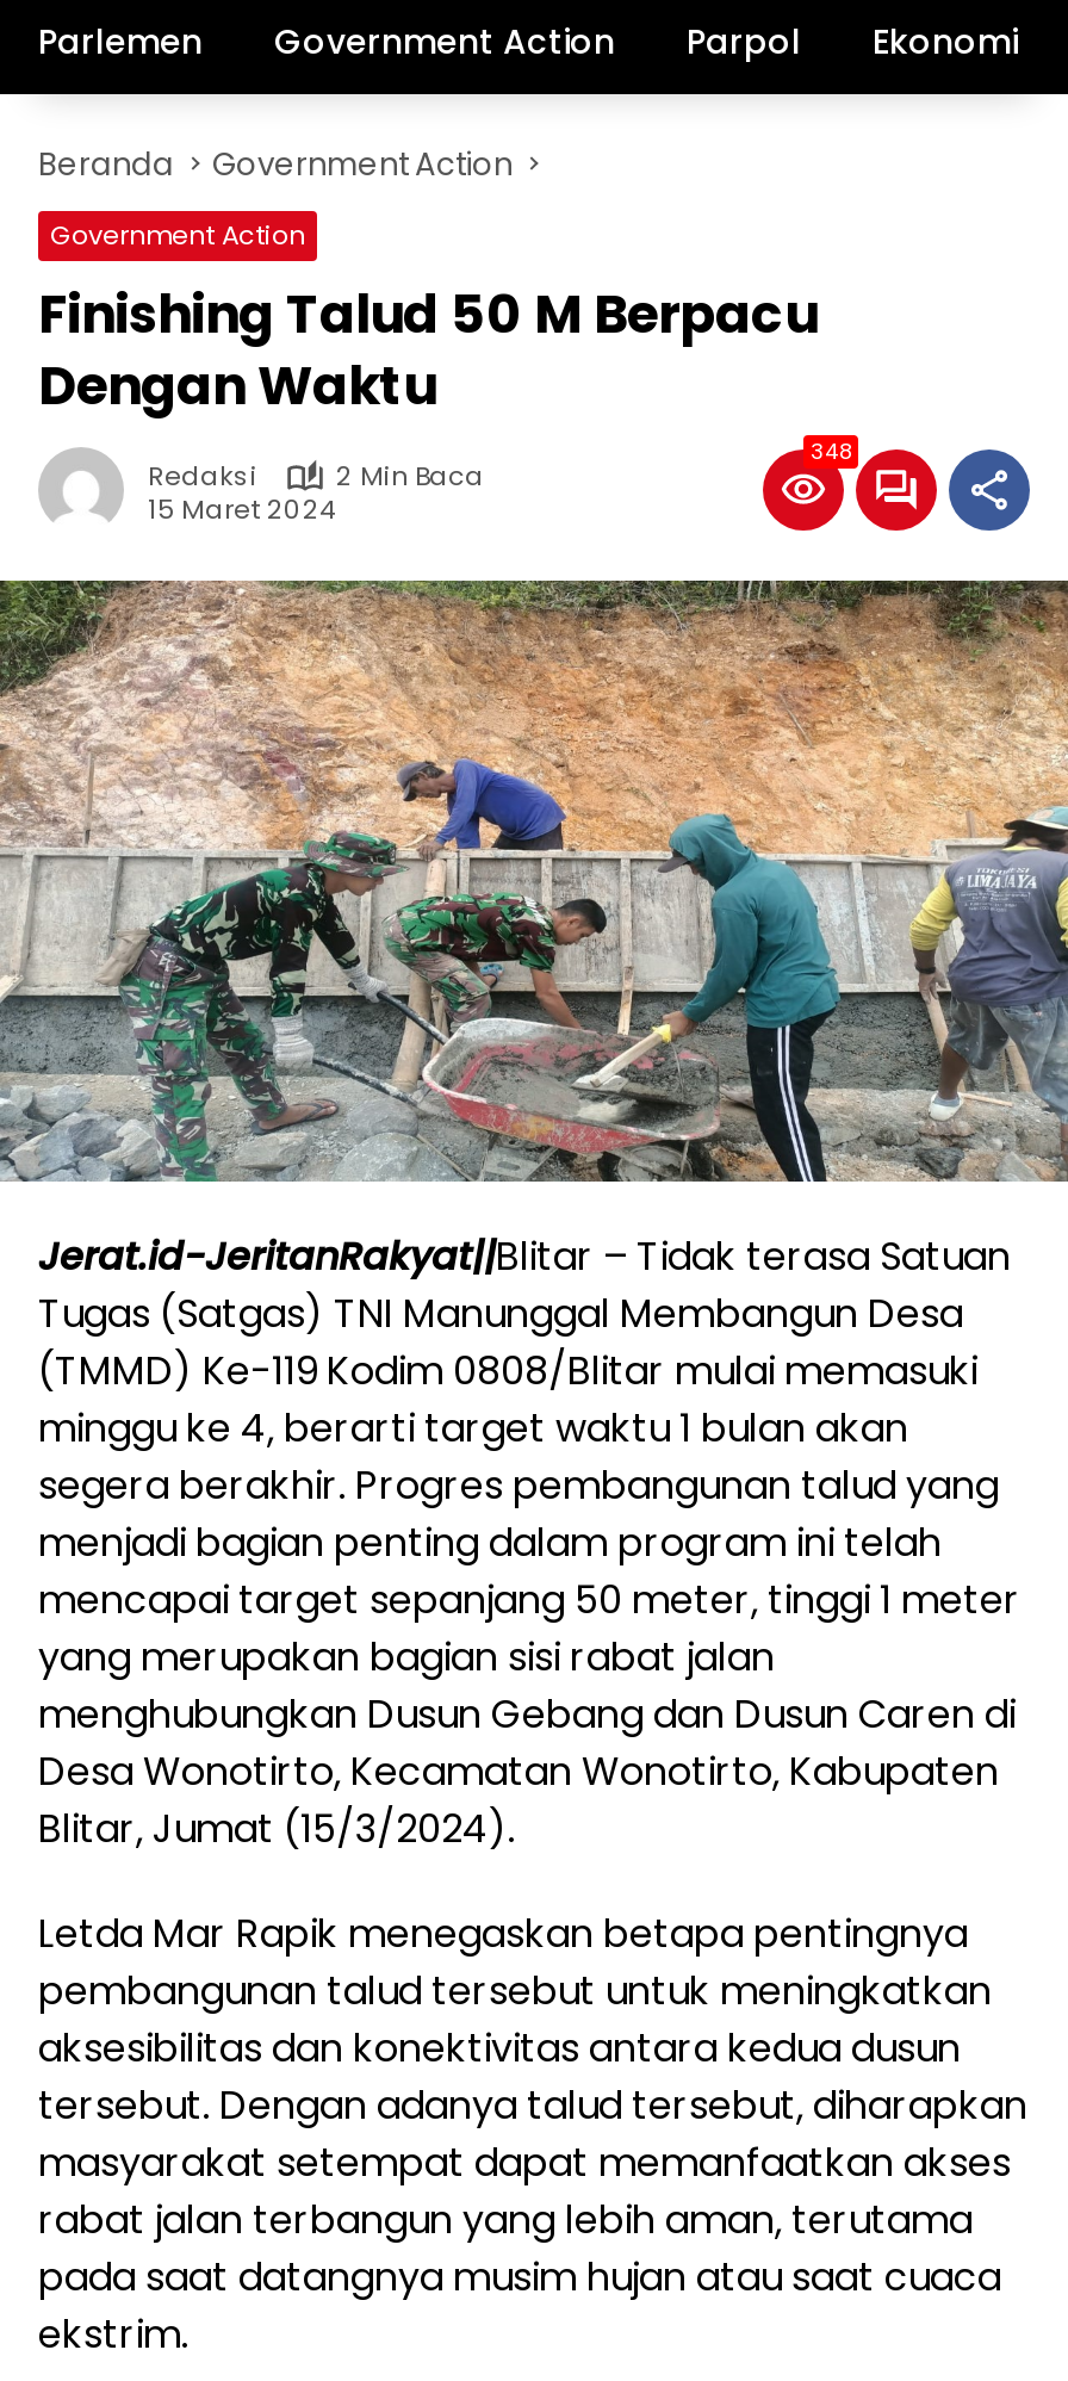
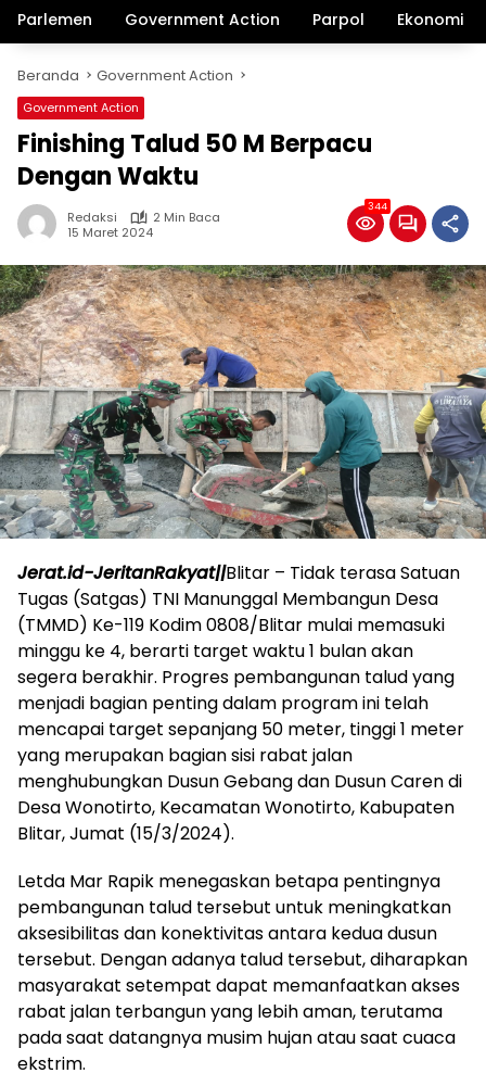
[811,438,851,466] 348 -> [368,200,387,213] 344

